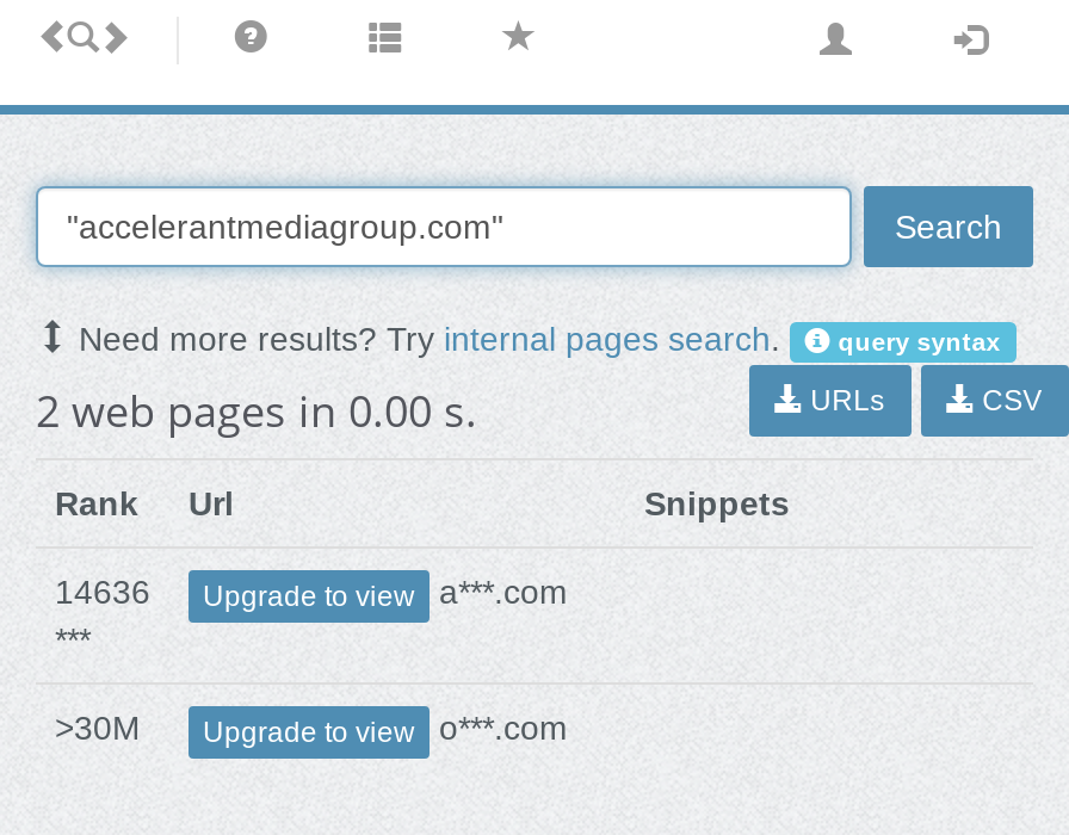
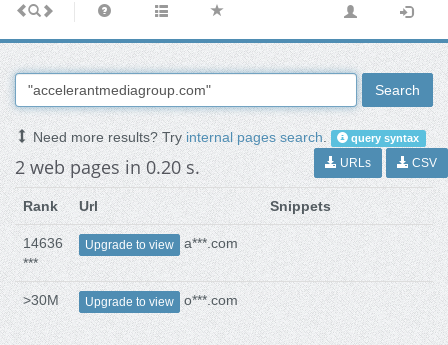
[36,382,477,439] 2 web pages in 0.00 s. -> [15,155,200,179] 2 web pages in 0.20 s.

